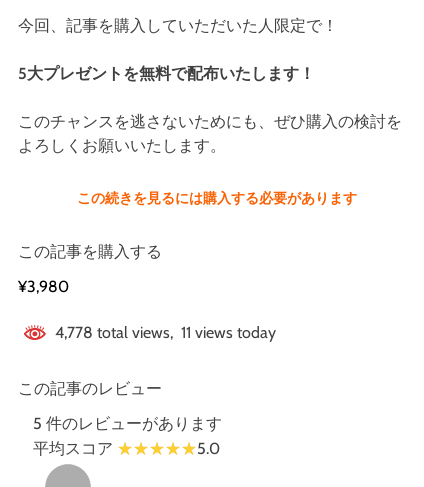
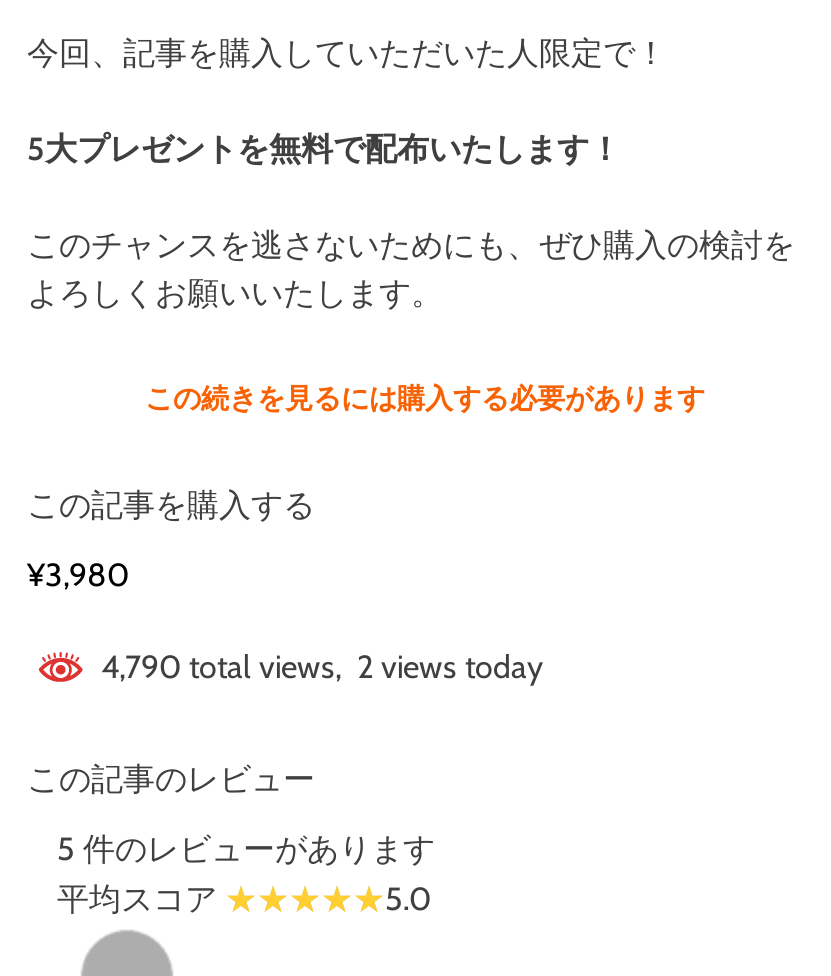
[47,323,276,342] 4,778 total views, 11 views today -> [85,649,543,687] 4,790 total views, 2 views today

